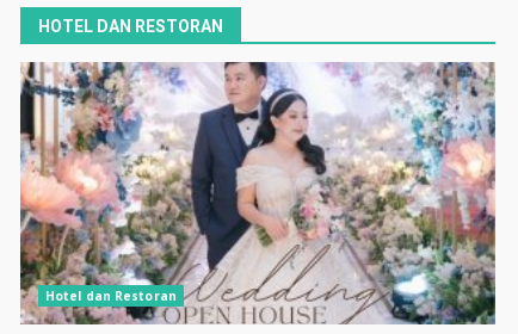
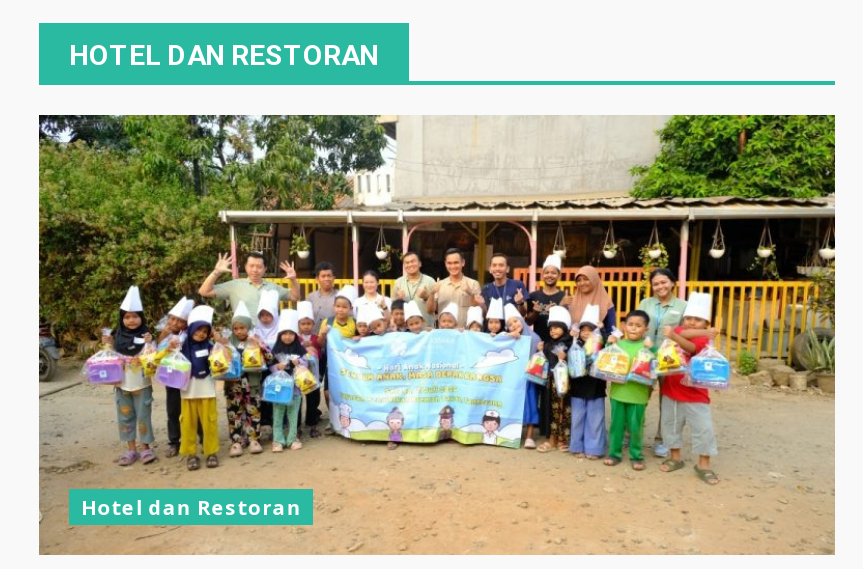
[19,61,497,326] [image] -> [37,113,837,557] [image]

